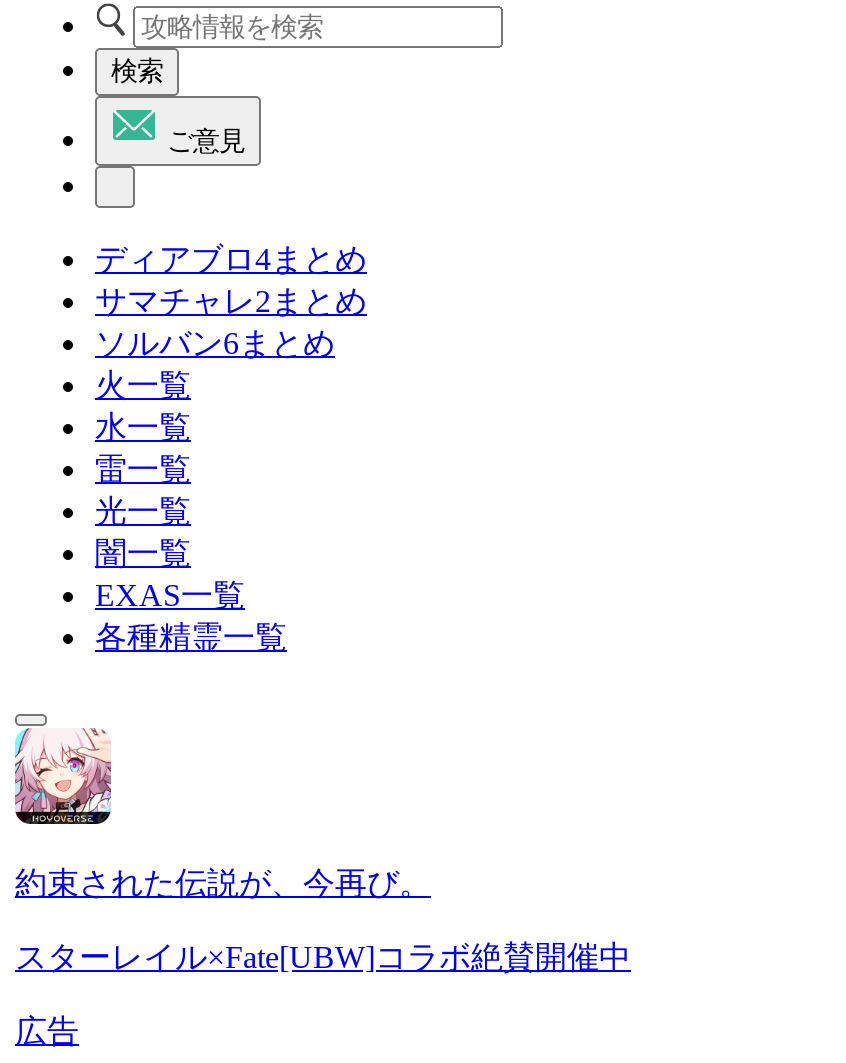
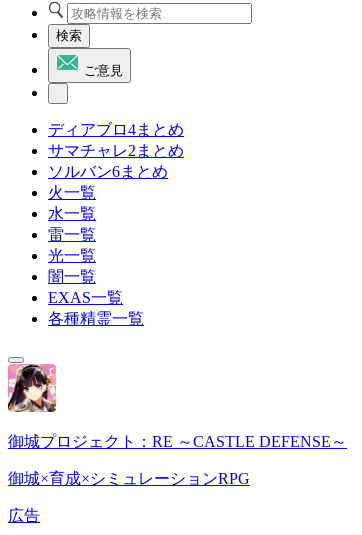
[13,726,431,900] [image] | 約束された伝説が、今再び。 -> [7,363,347,450] [image] | 御城プロジェクト：RE ～CASTLE DEFENSE～
[15,940,631,974] スターレイル×Fate[UBW]コラボ絶賛開催中 -> [8,470,250,487] 御城×育成×シミュレーションRPG

